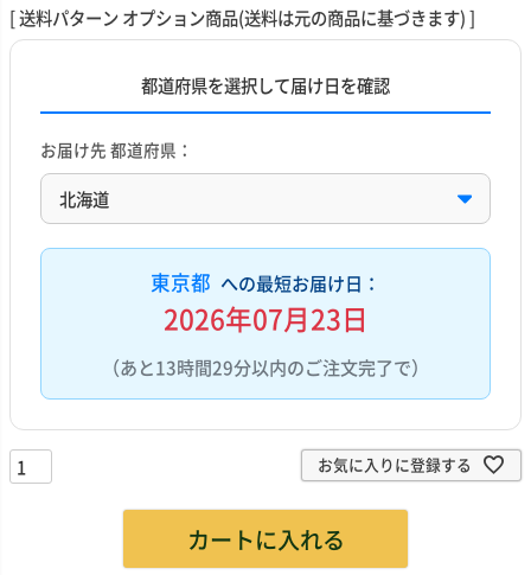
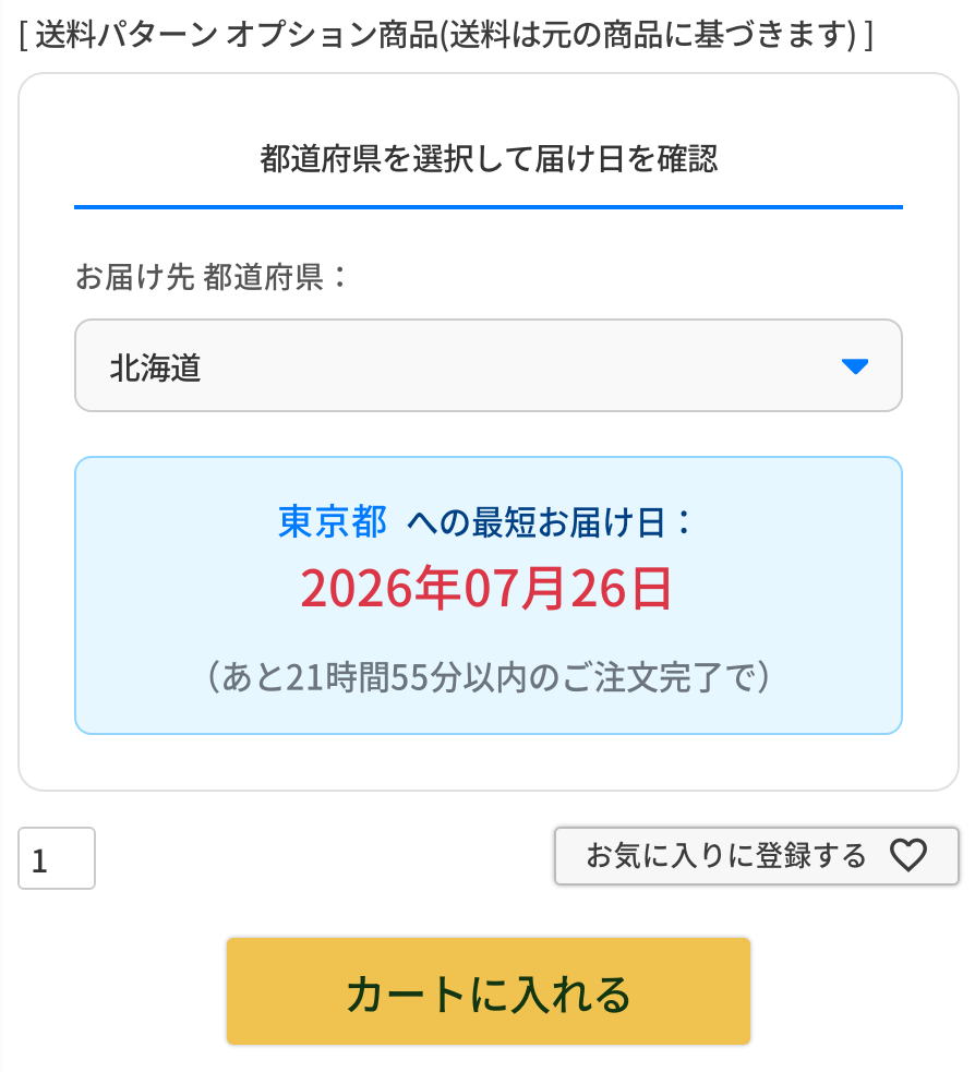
[163,299,368,338] 2026年07月23日 -> [300,549,677,621] 2026年07月26日
[102,353,429,379] （あと13時間29分以内のご注文完了で） -> [188,650,790,698] （あと21時間55分以内のご注文完了で）

